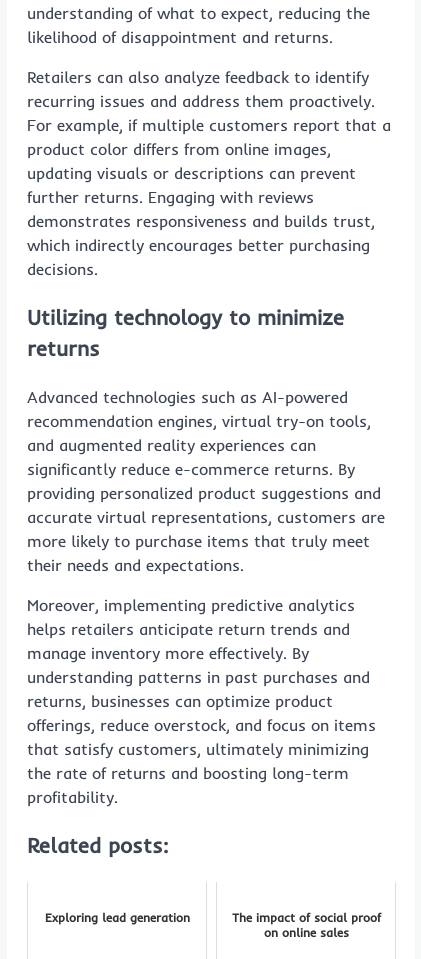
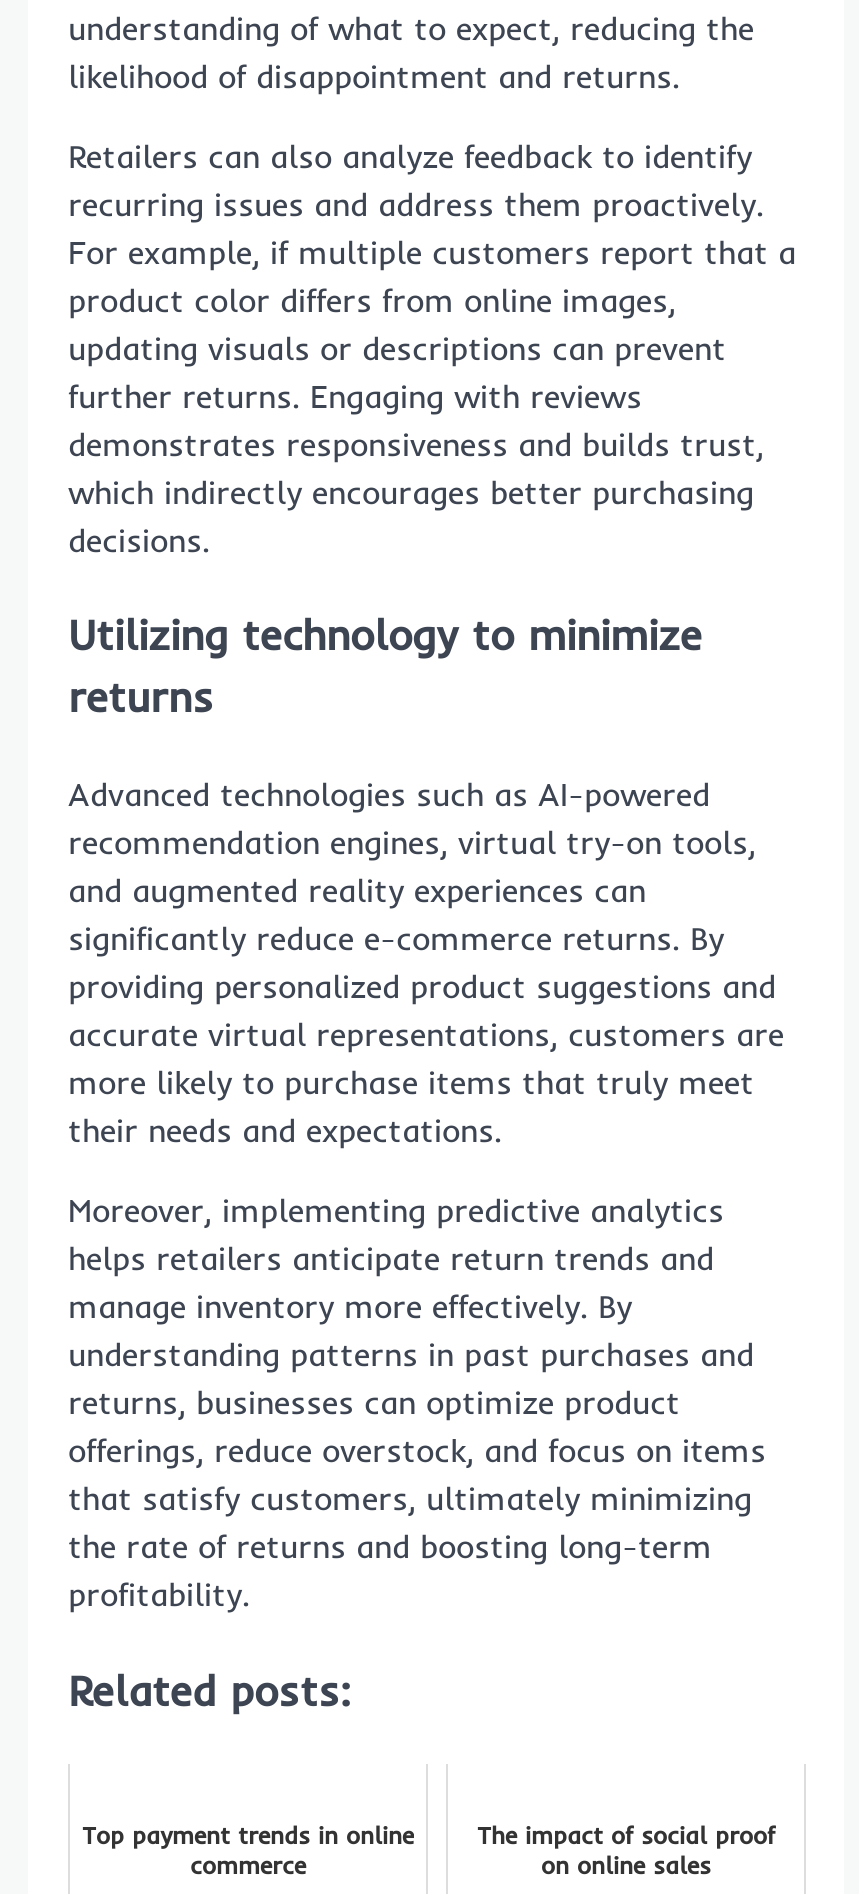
[44,910,189,925] Exploring lead generation -> [82,1819,414,1879] Top payment trends in online | commerce

